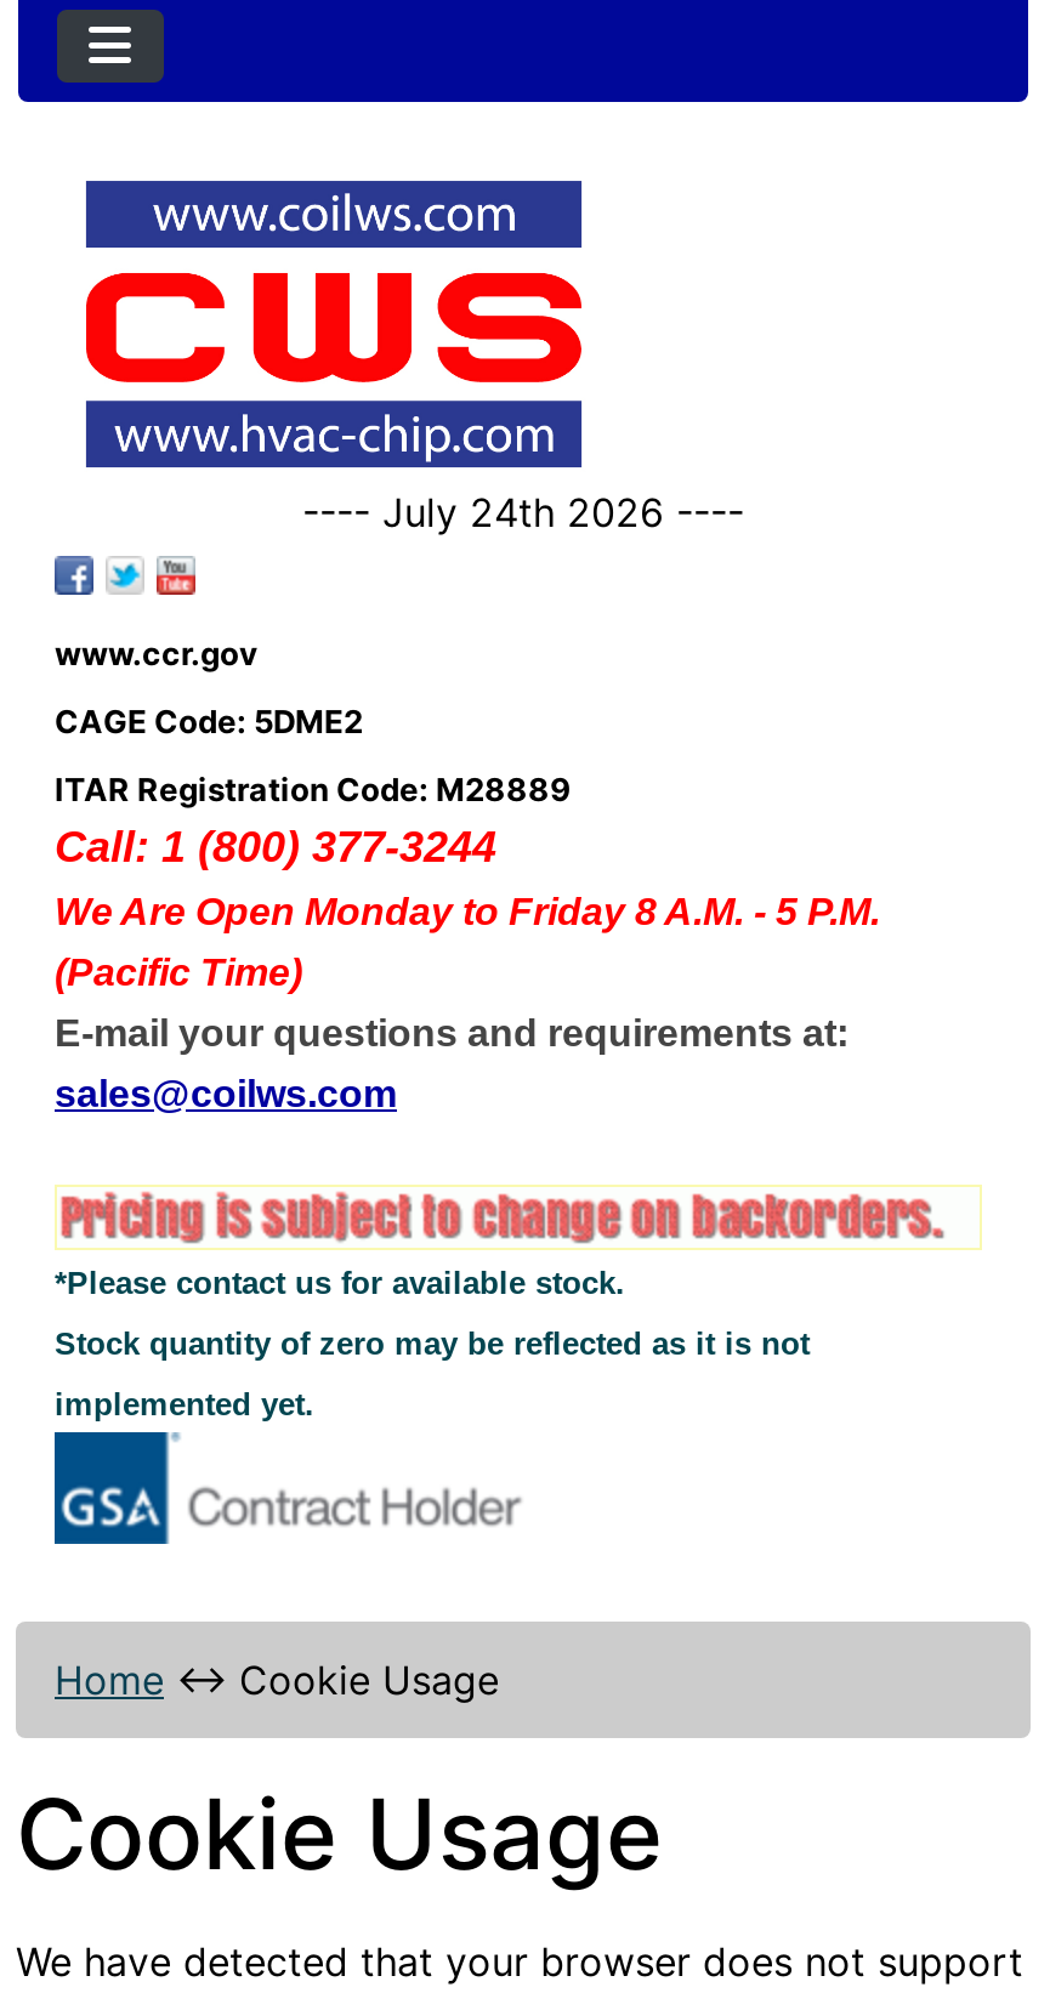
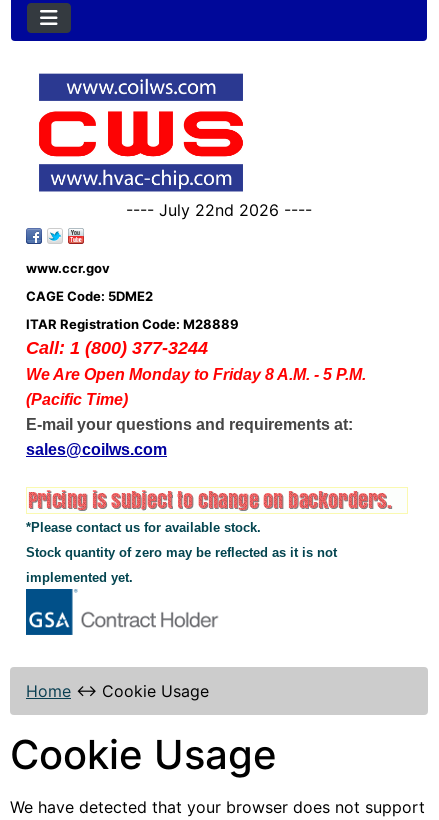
[302,489,744,537] ---- July 24th 2026 ---- -> [126,200,312,220] ---- July 22nd 2026 ----

